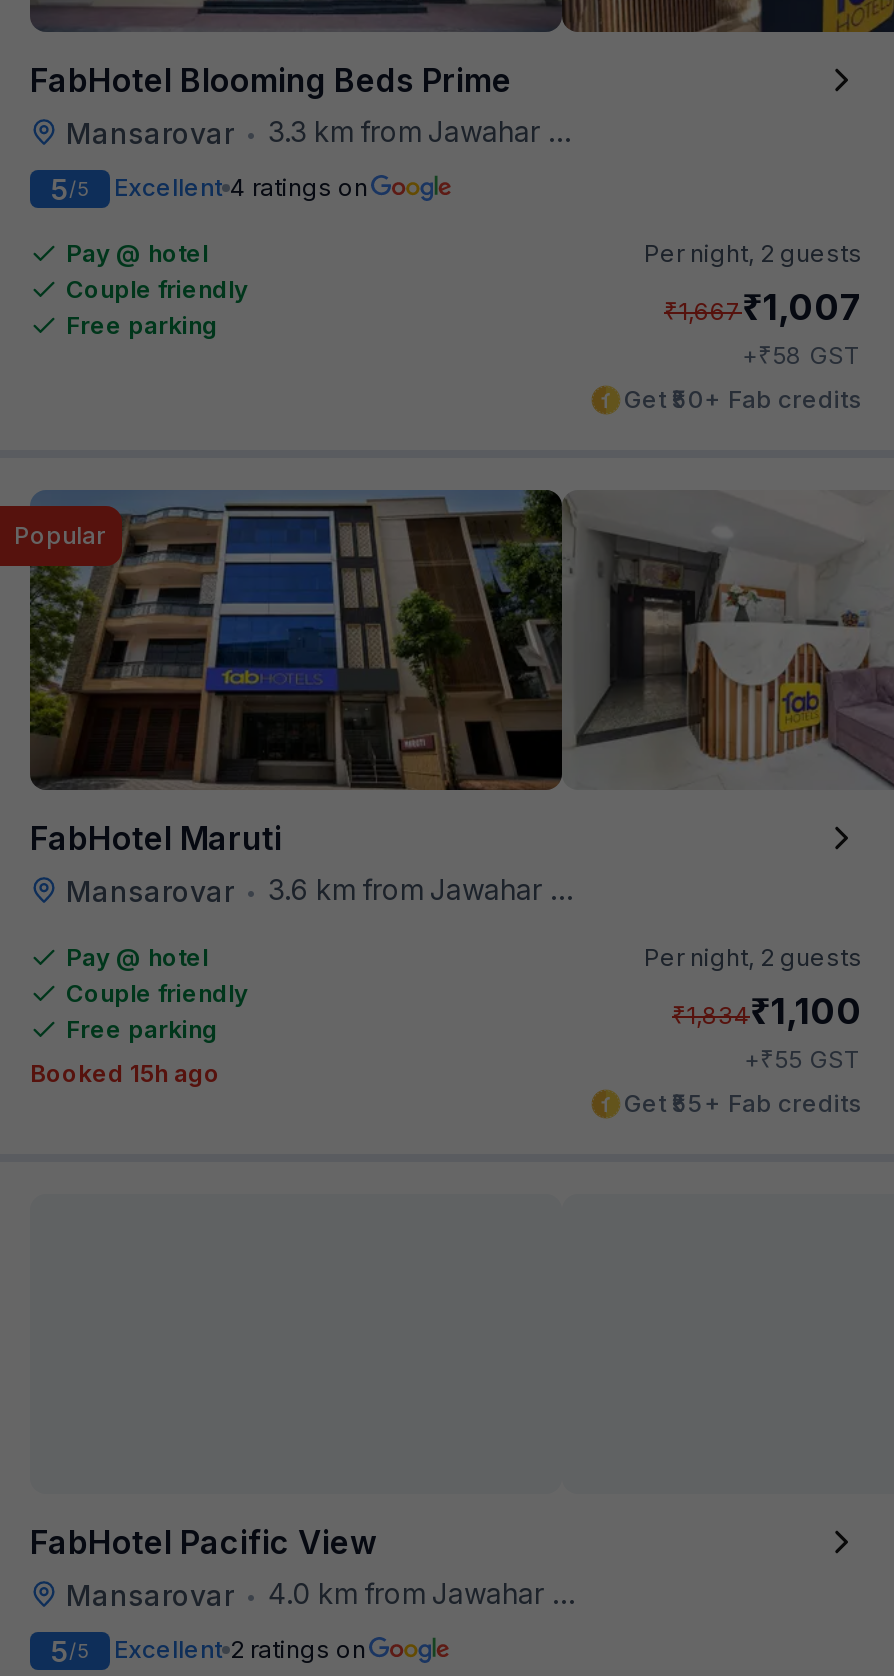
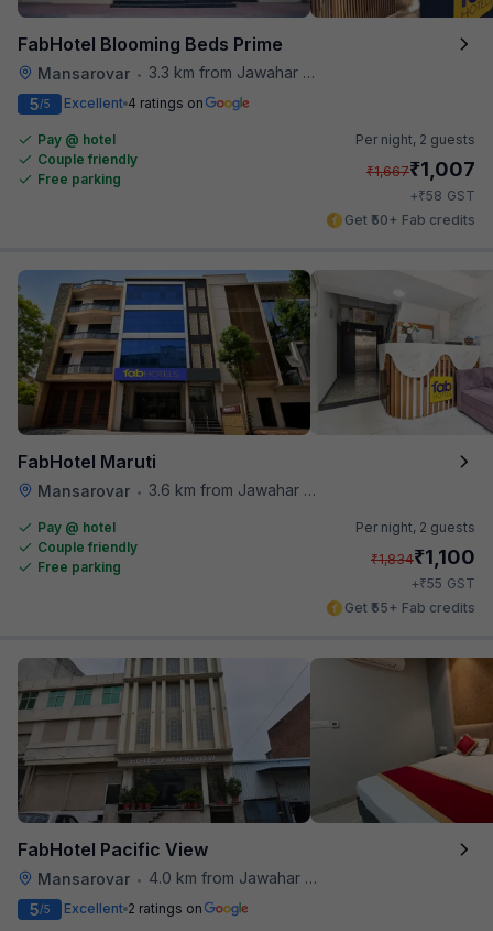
[14,519,106,549] Popular -> none
[30,1057,220,1087] Booked 15h ago -> none
none -> [17,657,490,824] [image]

